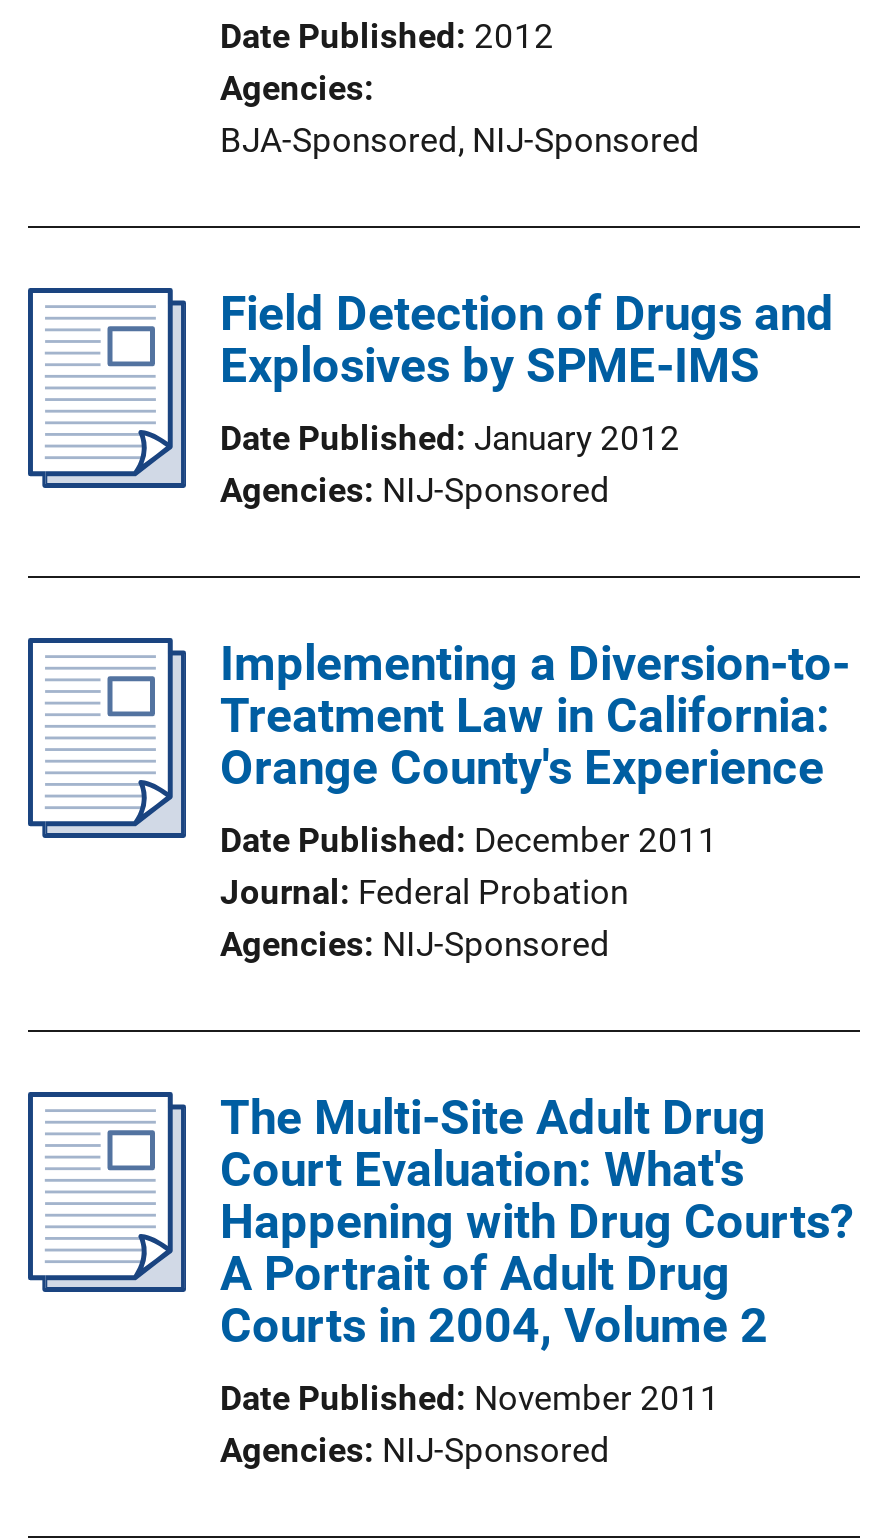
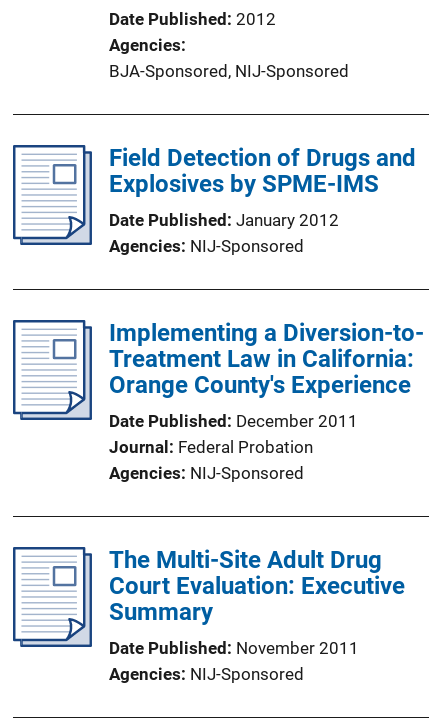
[220,1142,854,1354] Court Evaluation: What's | Happening with Drug Courts? | A Portrait of Adult Drug | Courts in 2004, Volume 2 -> [109,572,405,626] Court Evaluation: Executive | Summary

